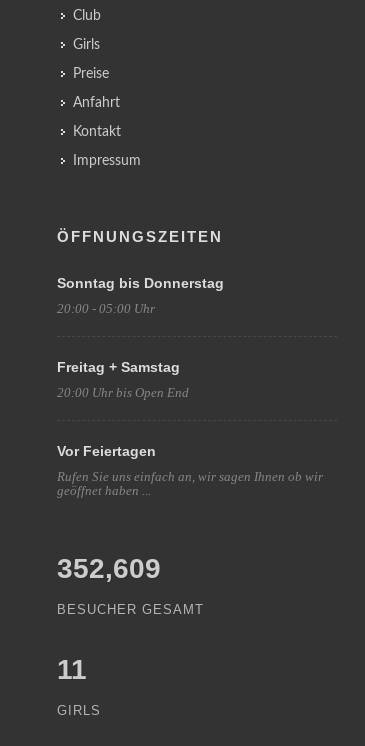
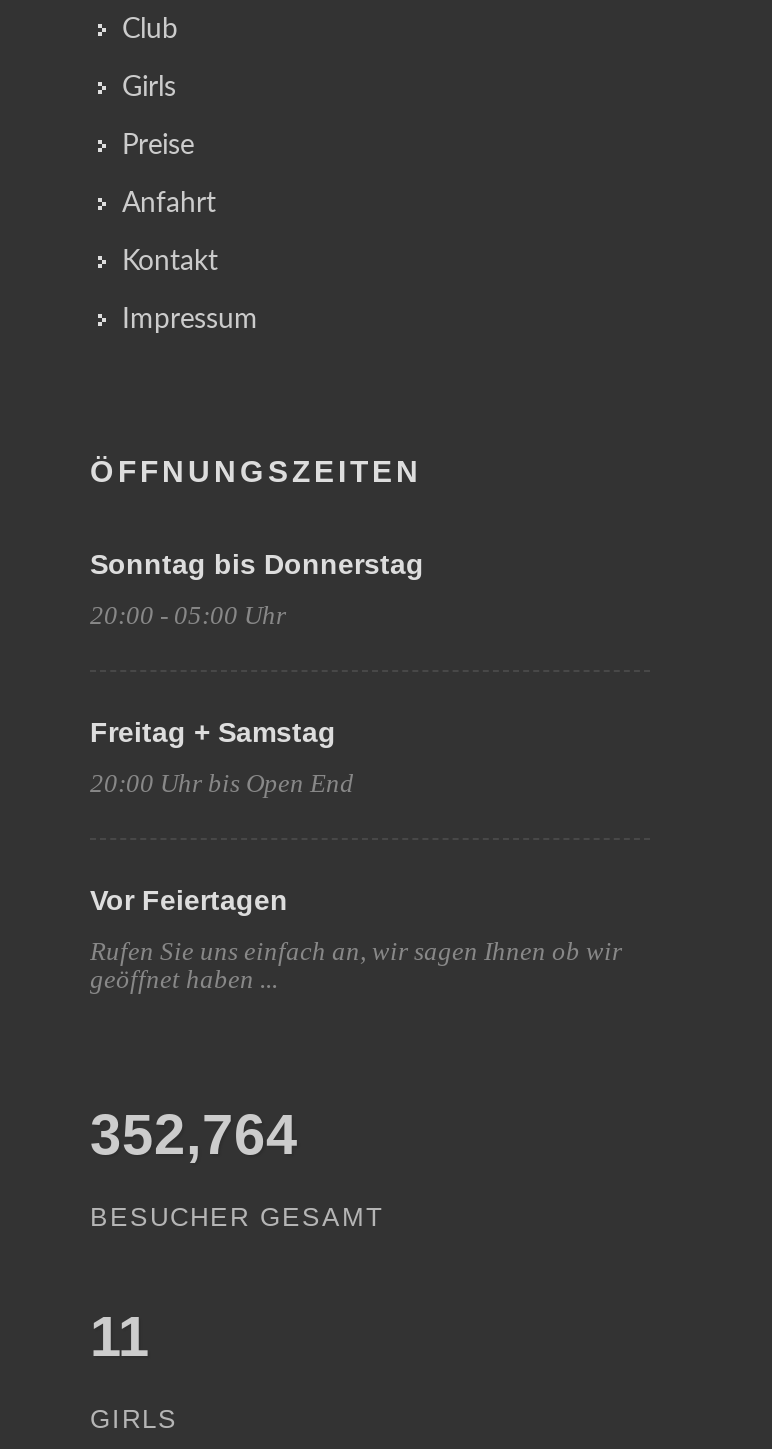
[57,553,161,584] 352,609 -> [90,1104,298,1166] 352,764

